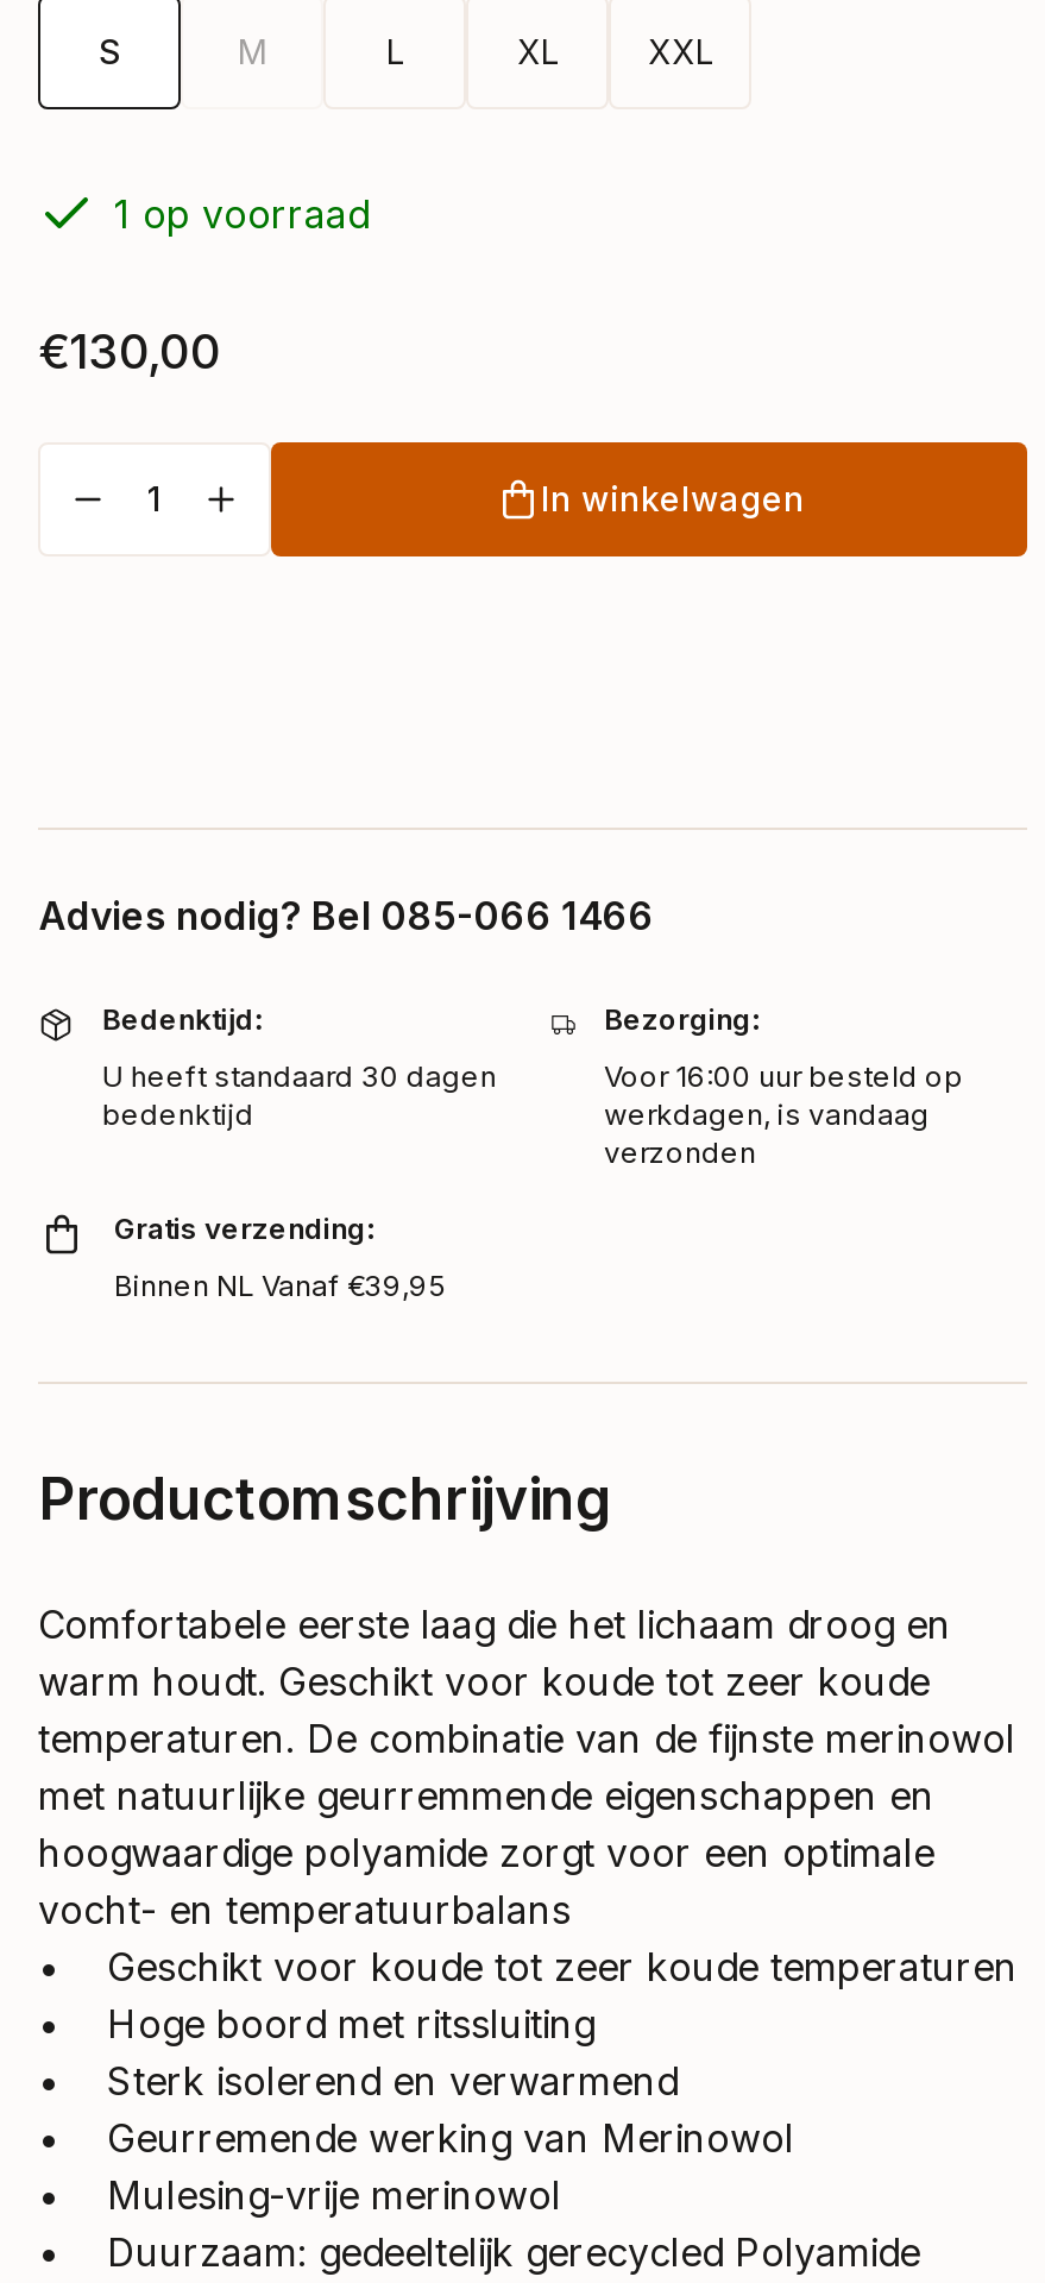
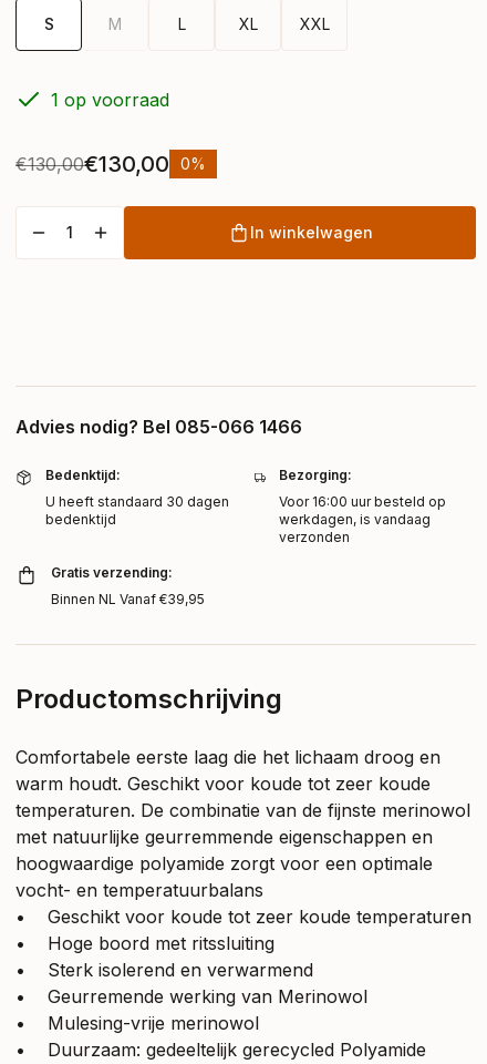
[38,323,221,380] €130,00 -> [15,151,206,177] €130,00€130,00 0%

